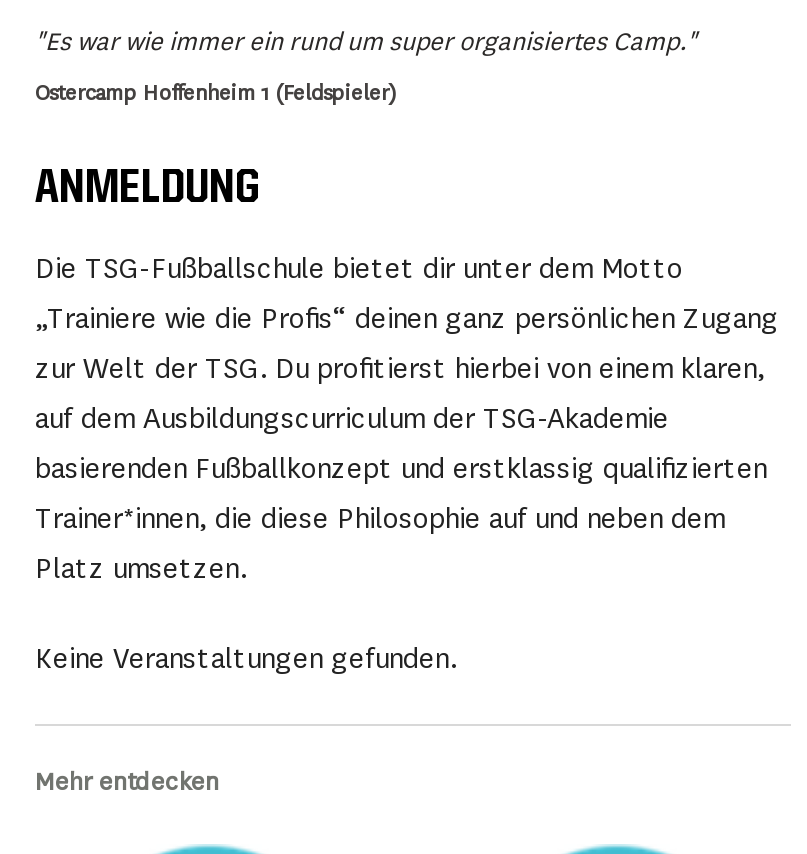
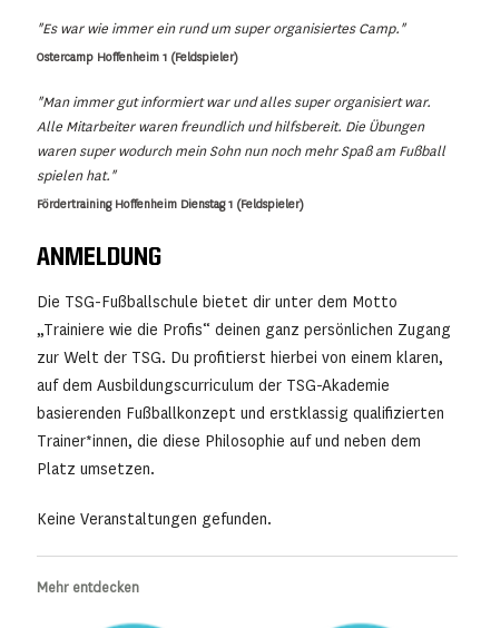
none -> [37,93,445,211] "Man immer gut informiert war und alles super organisiert war. | Alle Mitarbeiter waren freundlich und hilfsbereit. Die Übungen | waren super wodurch mein Sohn nun noch mehr Spaß am Fußball | spielen hat." | Fördertraining Hoffenheim Dienstag 1 (Feldspieler)

